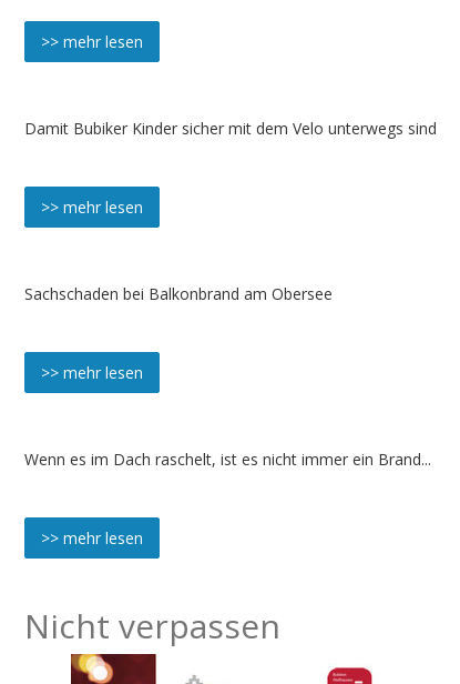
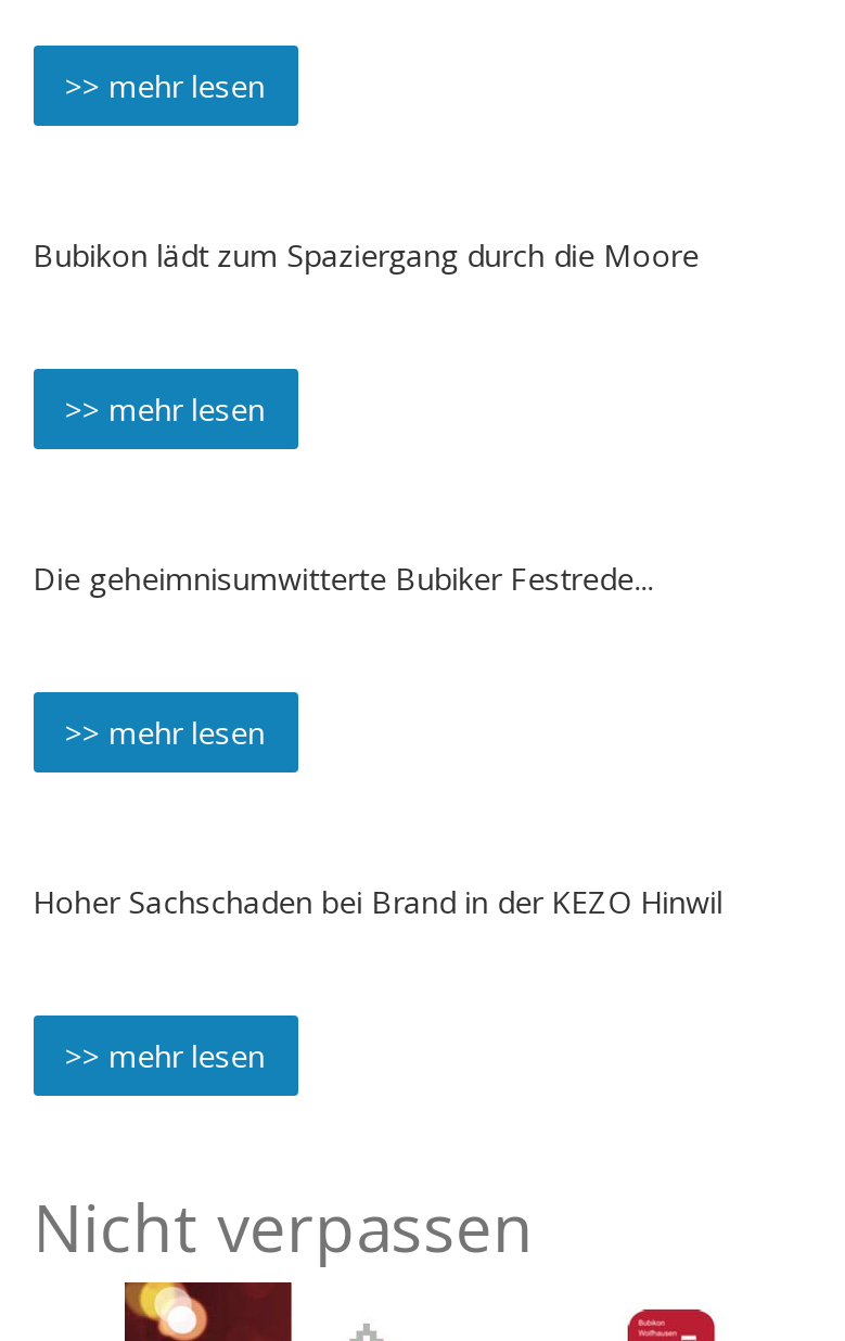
[24,118,436,139] Damit Bubiker Kinder sicher mit dem Velo unterwegs sind -> [33,234,699,275] Bubikon lädt zum Spaziergang durch die Moore
[24,283,332,304] Sachschaden bei Balkonbrand am Obersee -> [33,557,653,599] Die geheimnisumwitterte Bubiker Festrede...
[24,448,431,470] Wenn es im Dach raschelt, ist es nicht immer ein Brand... -> [33,881,723,922] Hoher Sachschaden bei Brand in der KEZO Hinwil

